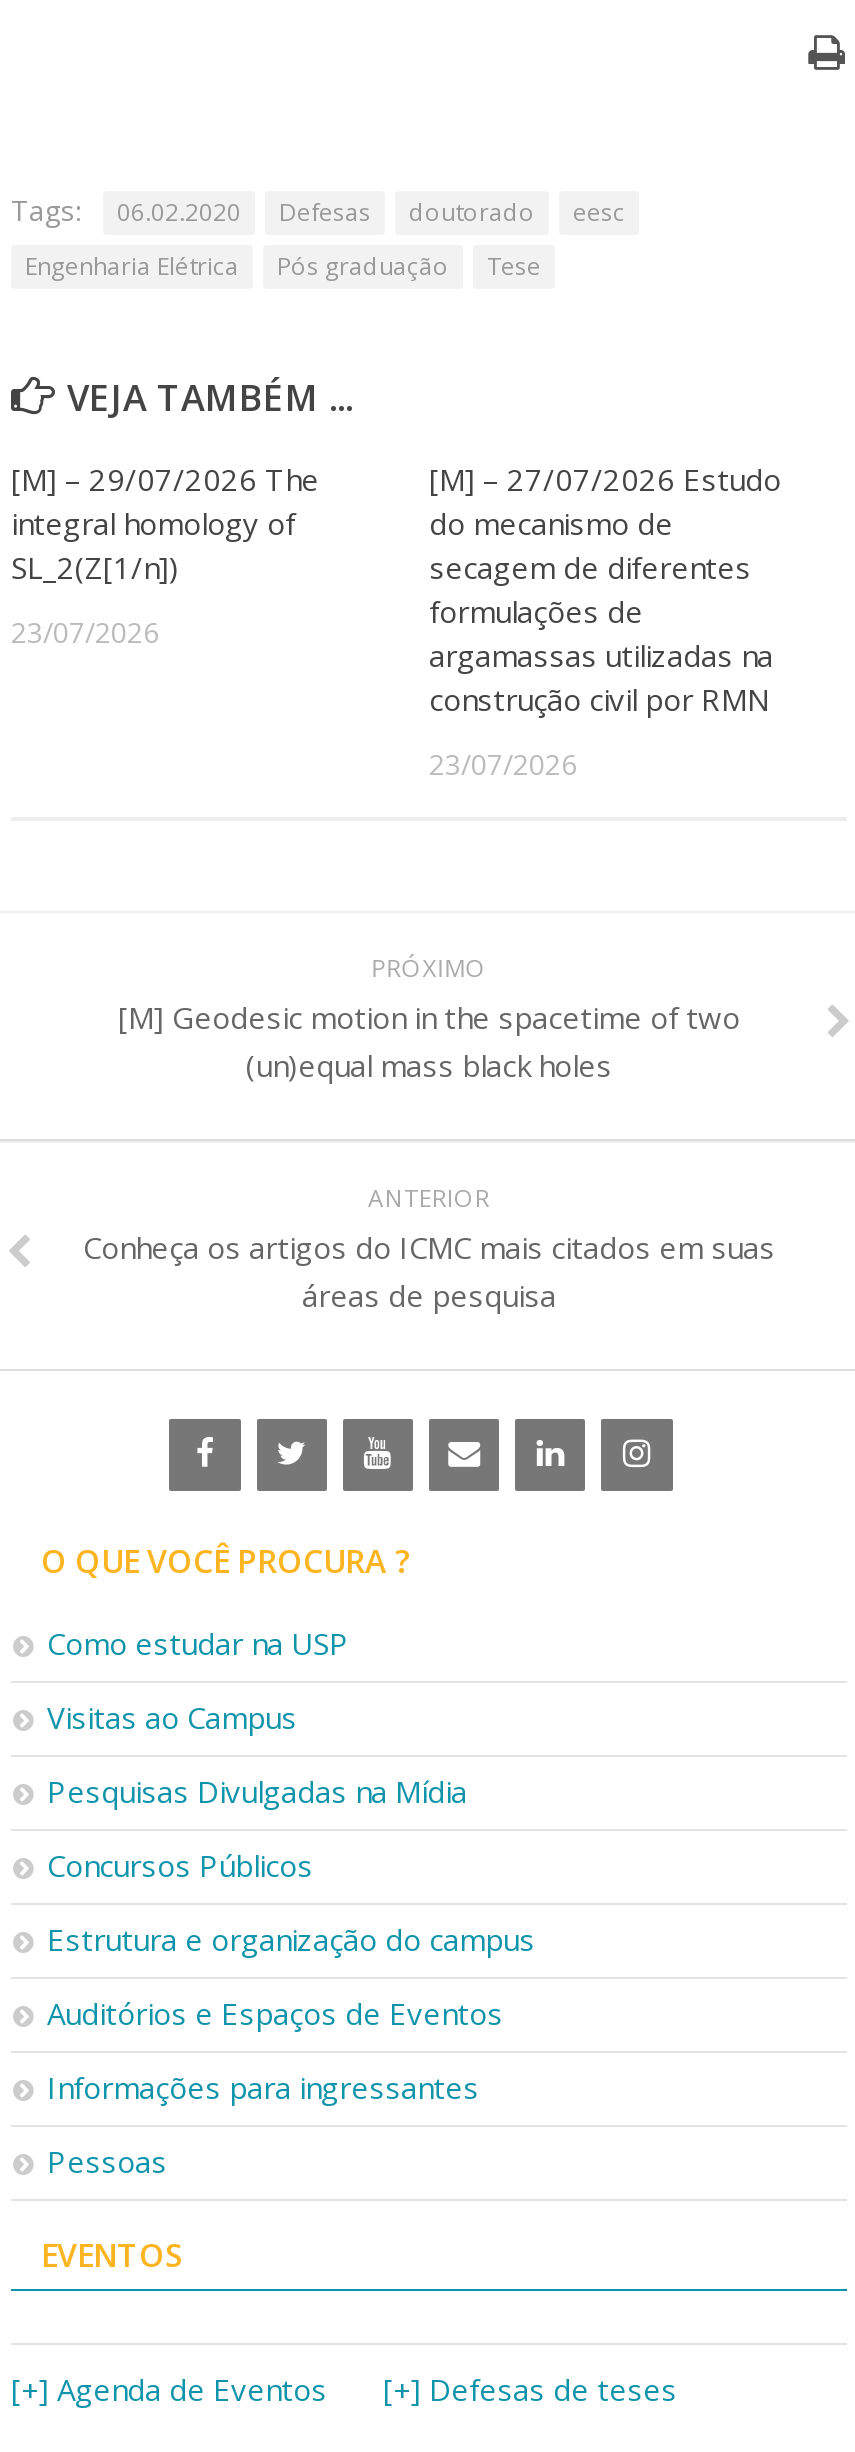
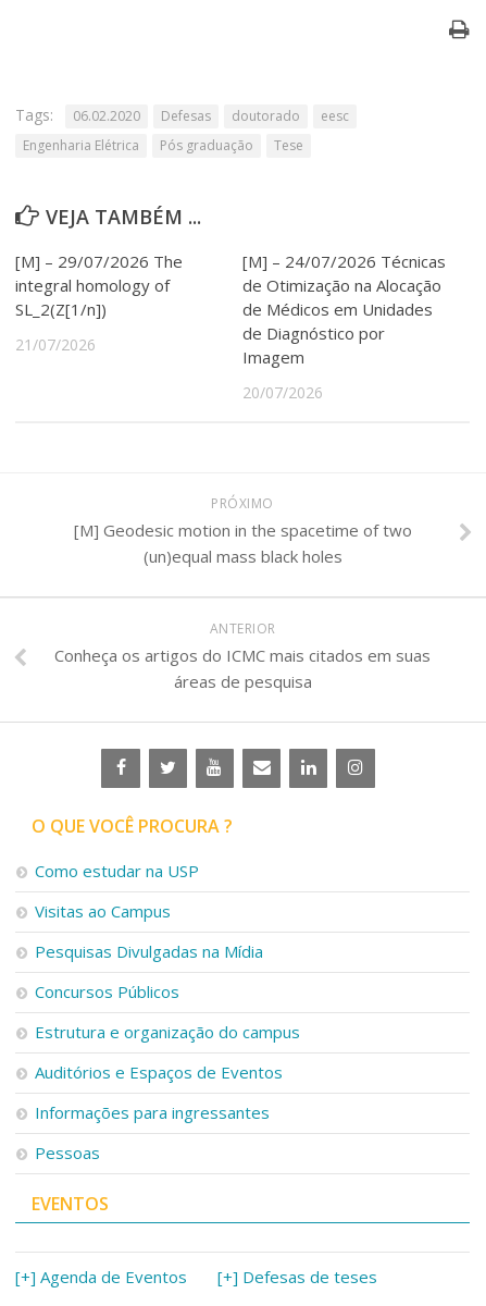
[429,458,781,718] [M] – 27/07/2026 Estudo | do mecanismo de | secagem de diferentes | formulações de | argamassas utilizadas na | construção civil por RMN -> [242,250,446,368] [M] – 24/07/2026 Técnicas | de Otimização na Alocação | de Médicos em Unidades | de Diagnóstico por | Imagem
[11,612,159,650] 23/07/2026 -> [15,334,96,354] 21/07/2026
[429,744,577,782] 23/07/2026 -> [242,382,323,402] 20/07/2026

